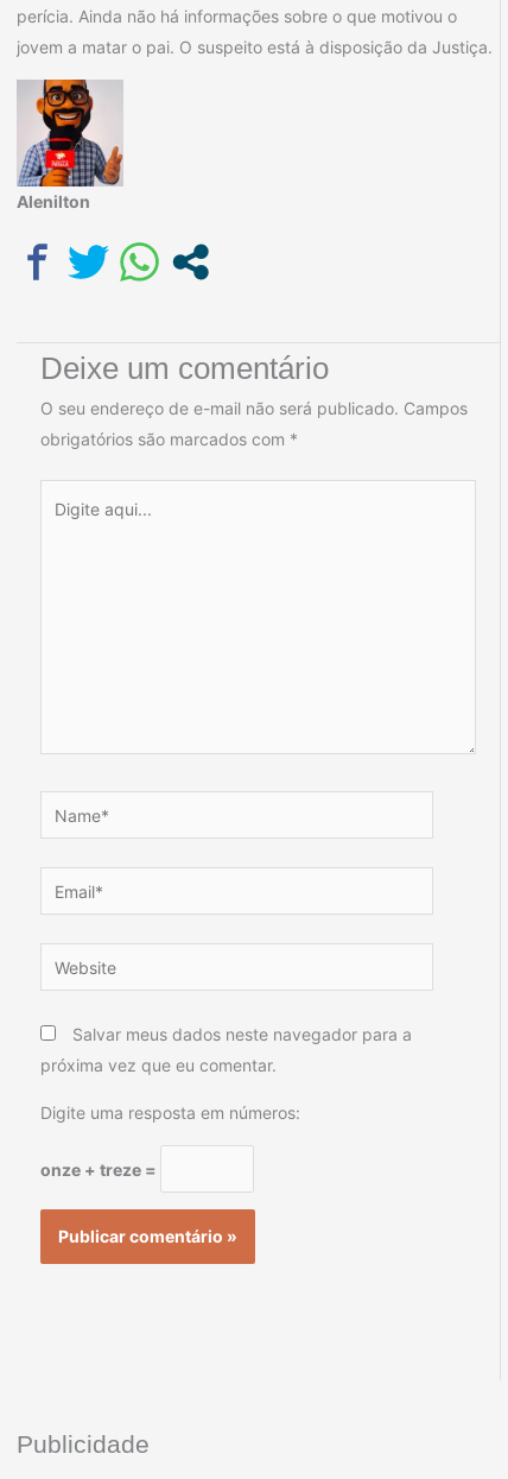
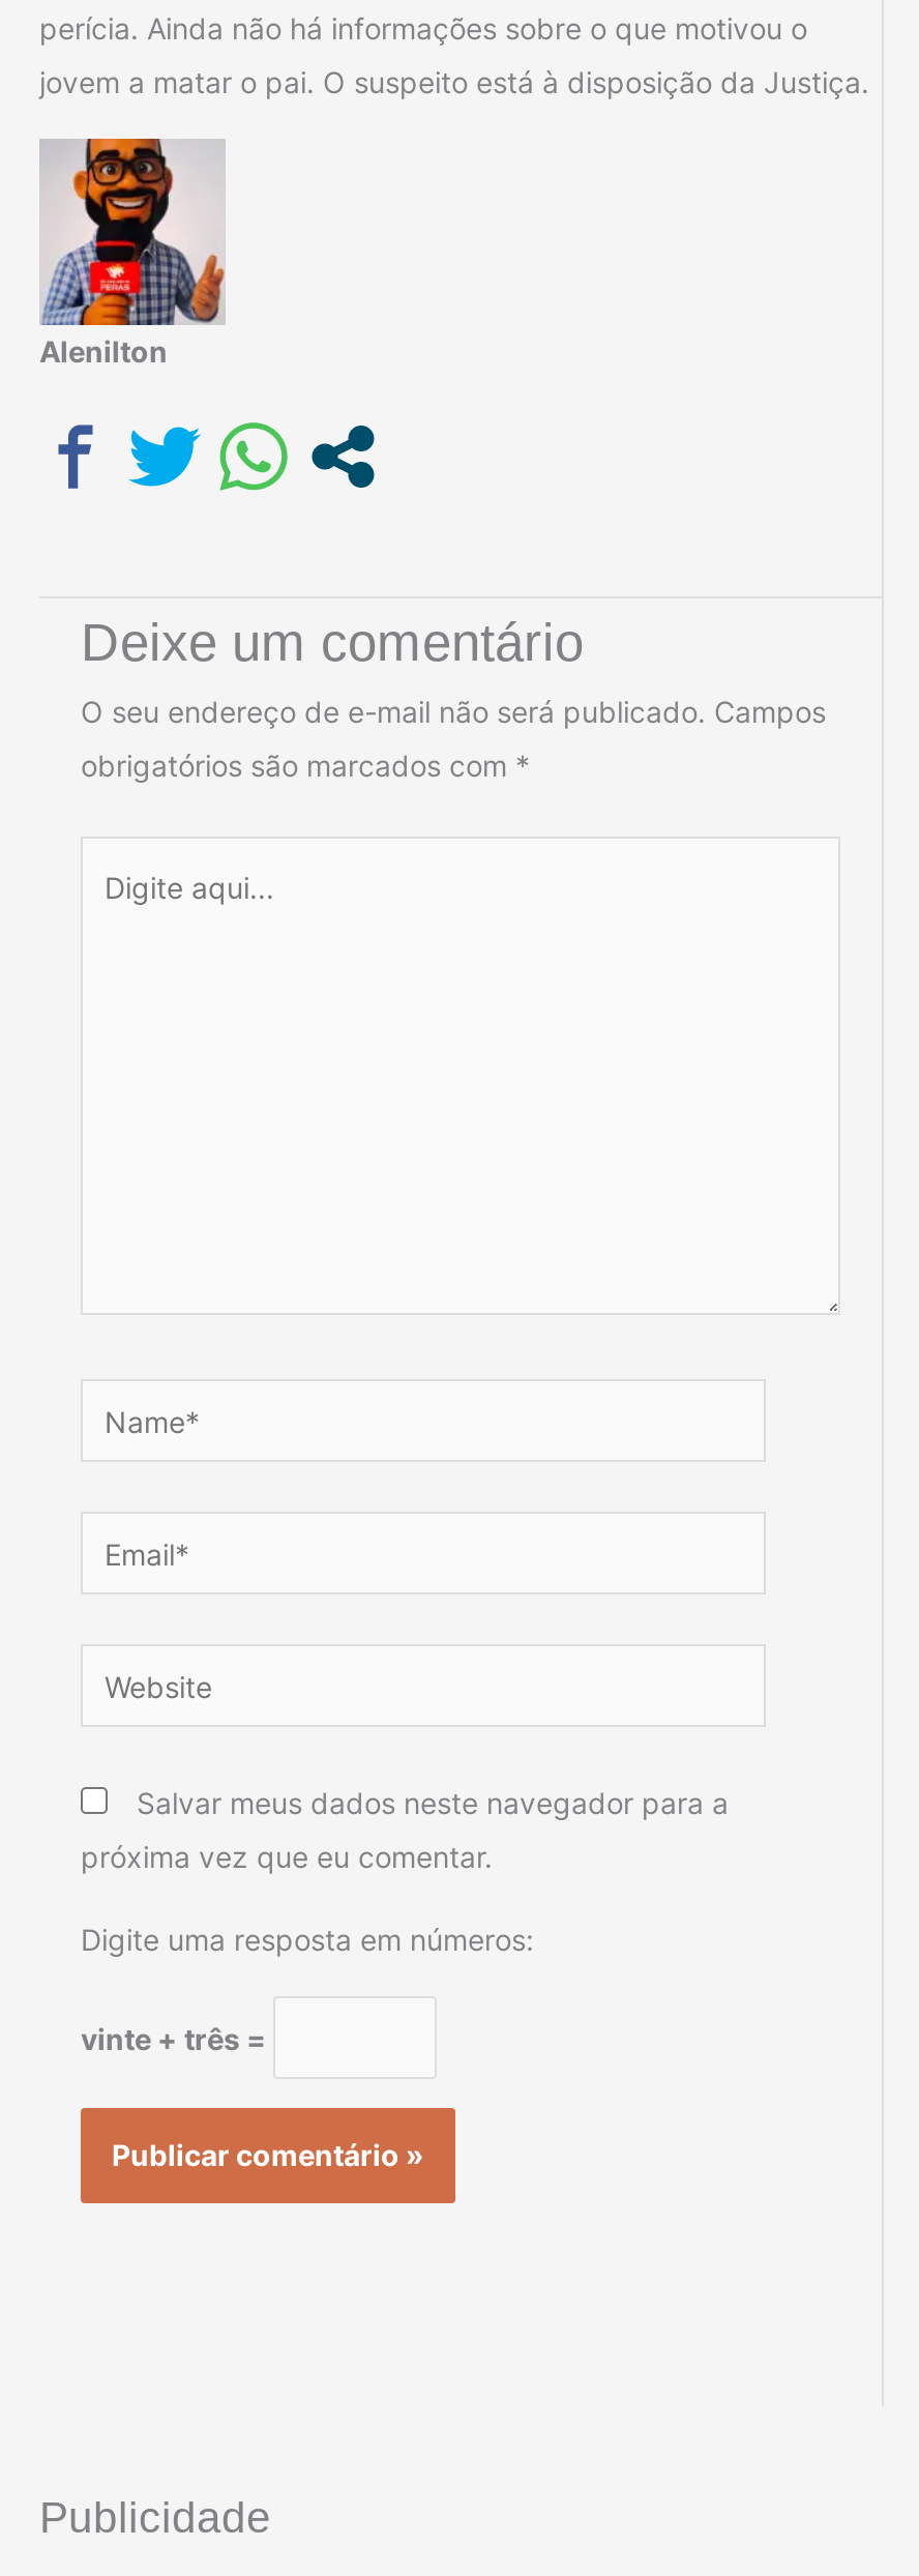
[40,1159,160,1179] onze + treze = -> [81,2021,273,2056] vinte + três =

